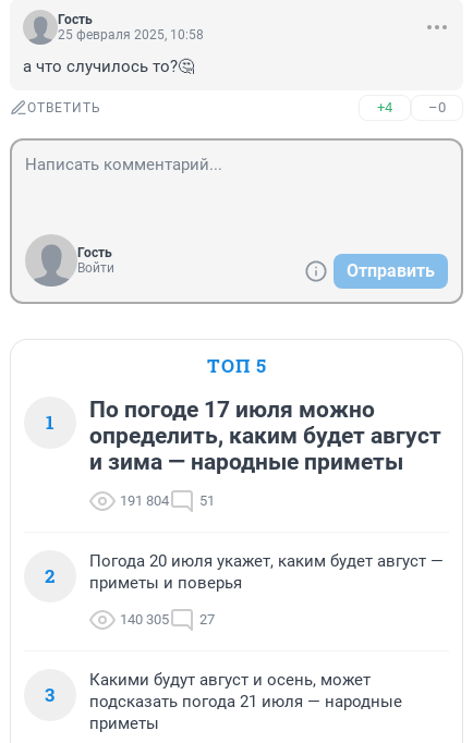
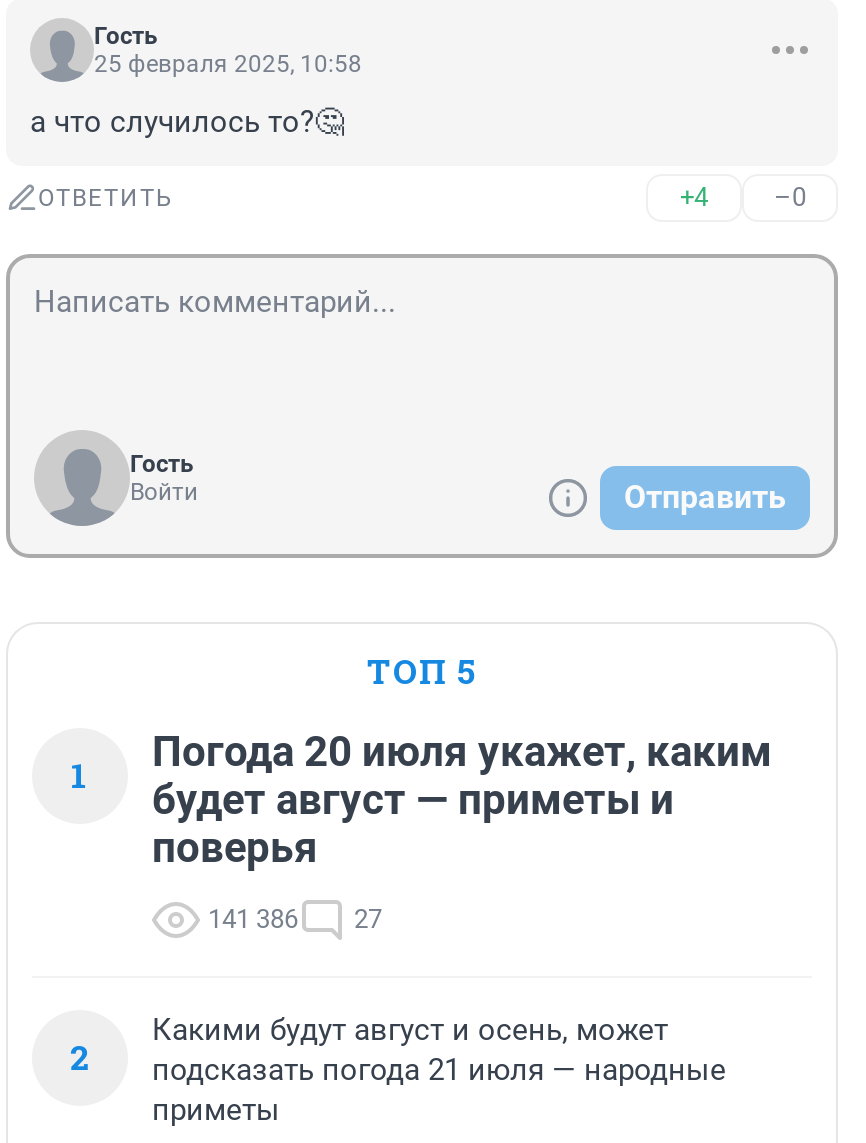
[89,397,441,475] По погоде 17 июля можно | определить, каким будет август | и зима — народные приметы -> [152,728,772,872] Погода 20 июля укажет, каким | будет август — приметы и | поверья
[120,493,215,509] 191 804 | 51 -> [208,904,382,934] 141 386 | 27
[45,551,444,707] Погода 20 июля укажет, каким будет август — | приметы и поверья | 140 305 | 27 | 3 -> none

